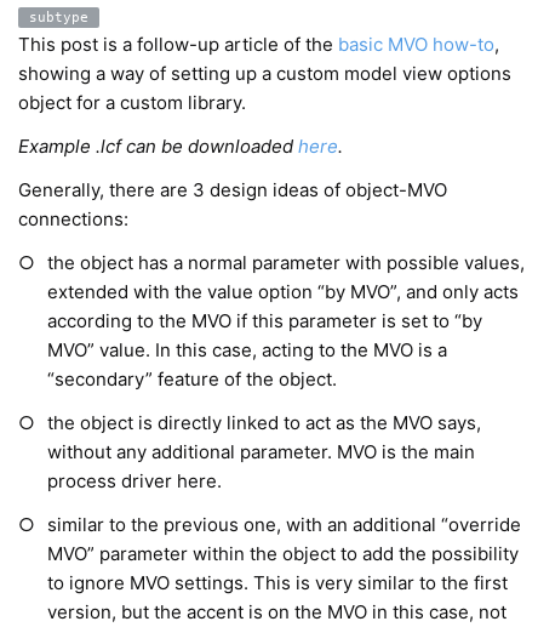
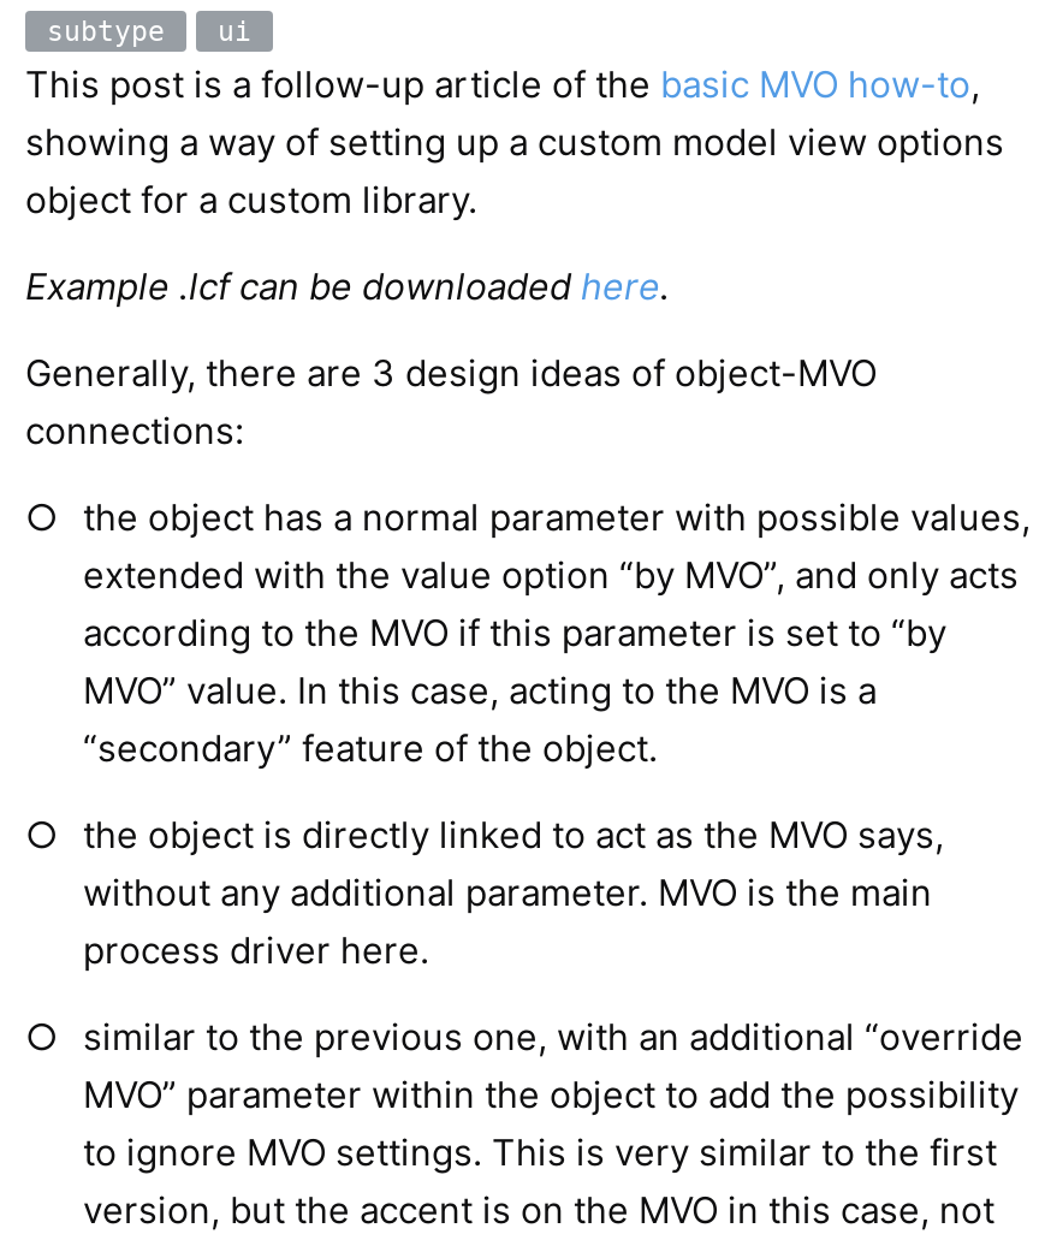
none -> [218,16,251,47] ui

